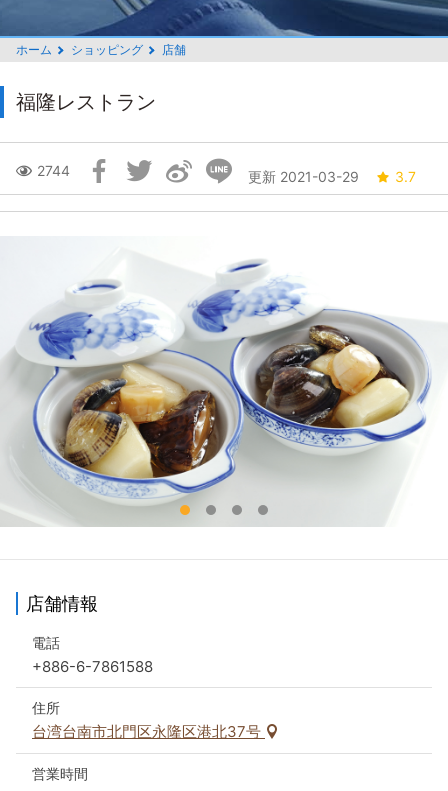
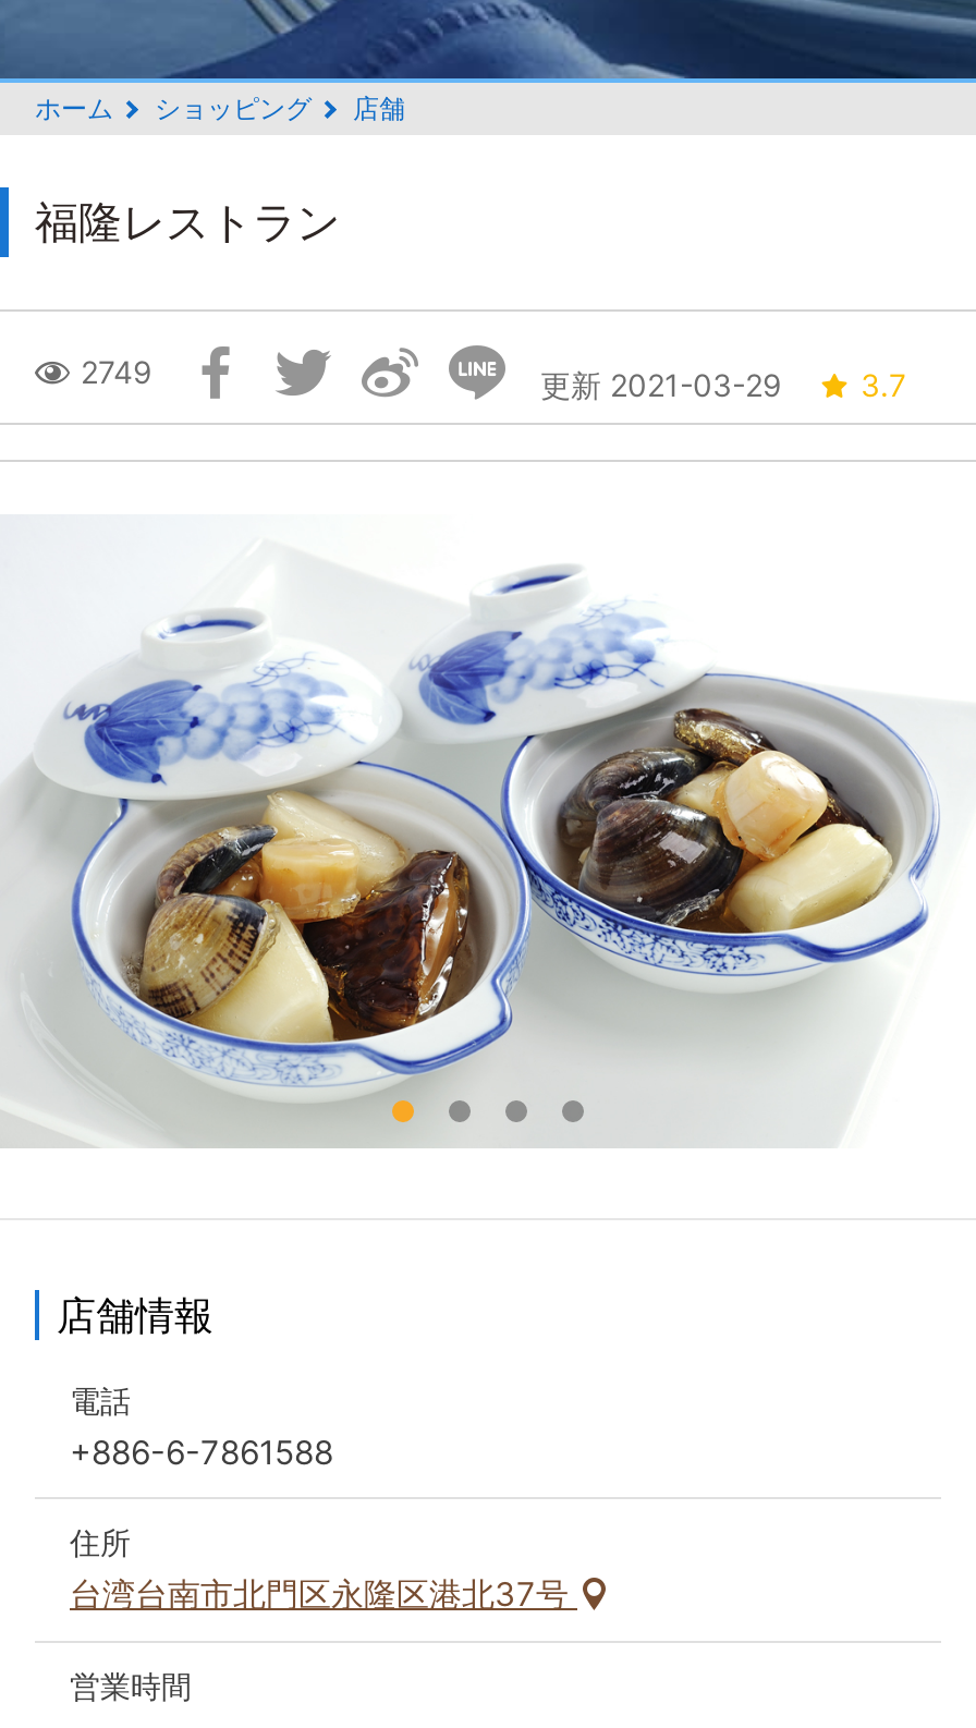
[37,162,70,179] 2744 -> [81,353,152,390] 2749

